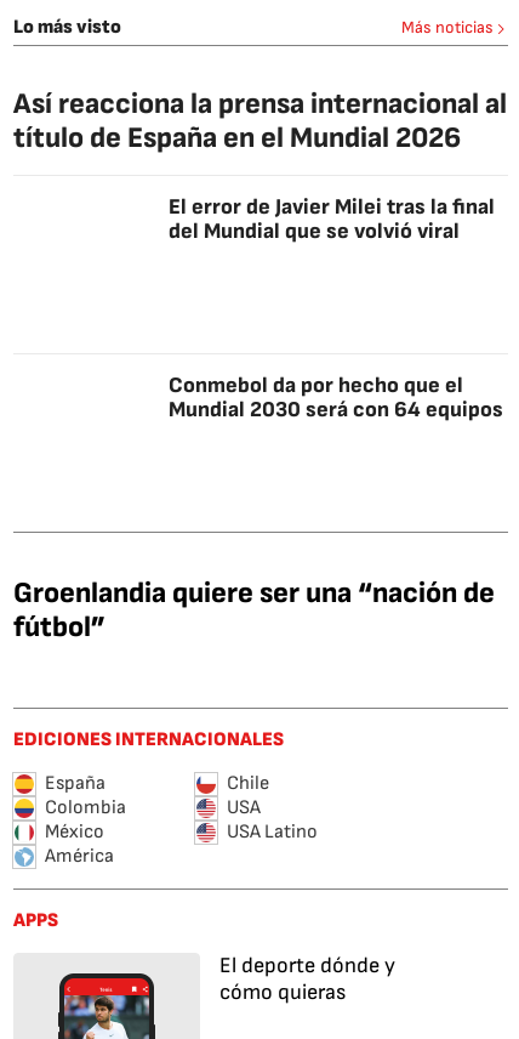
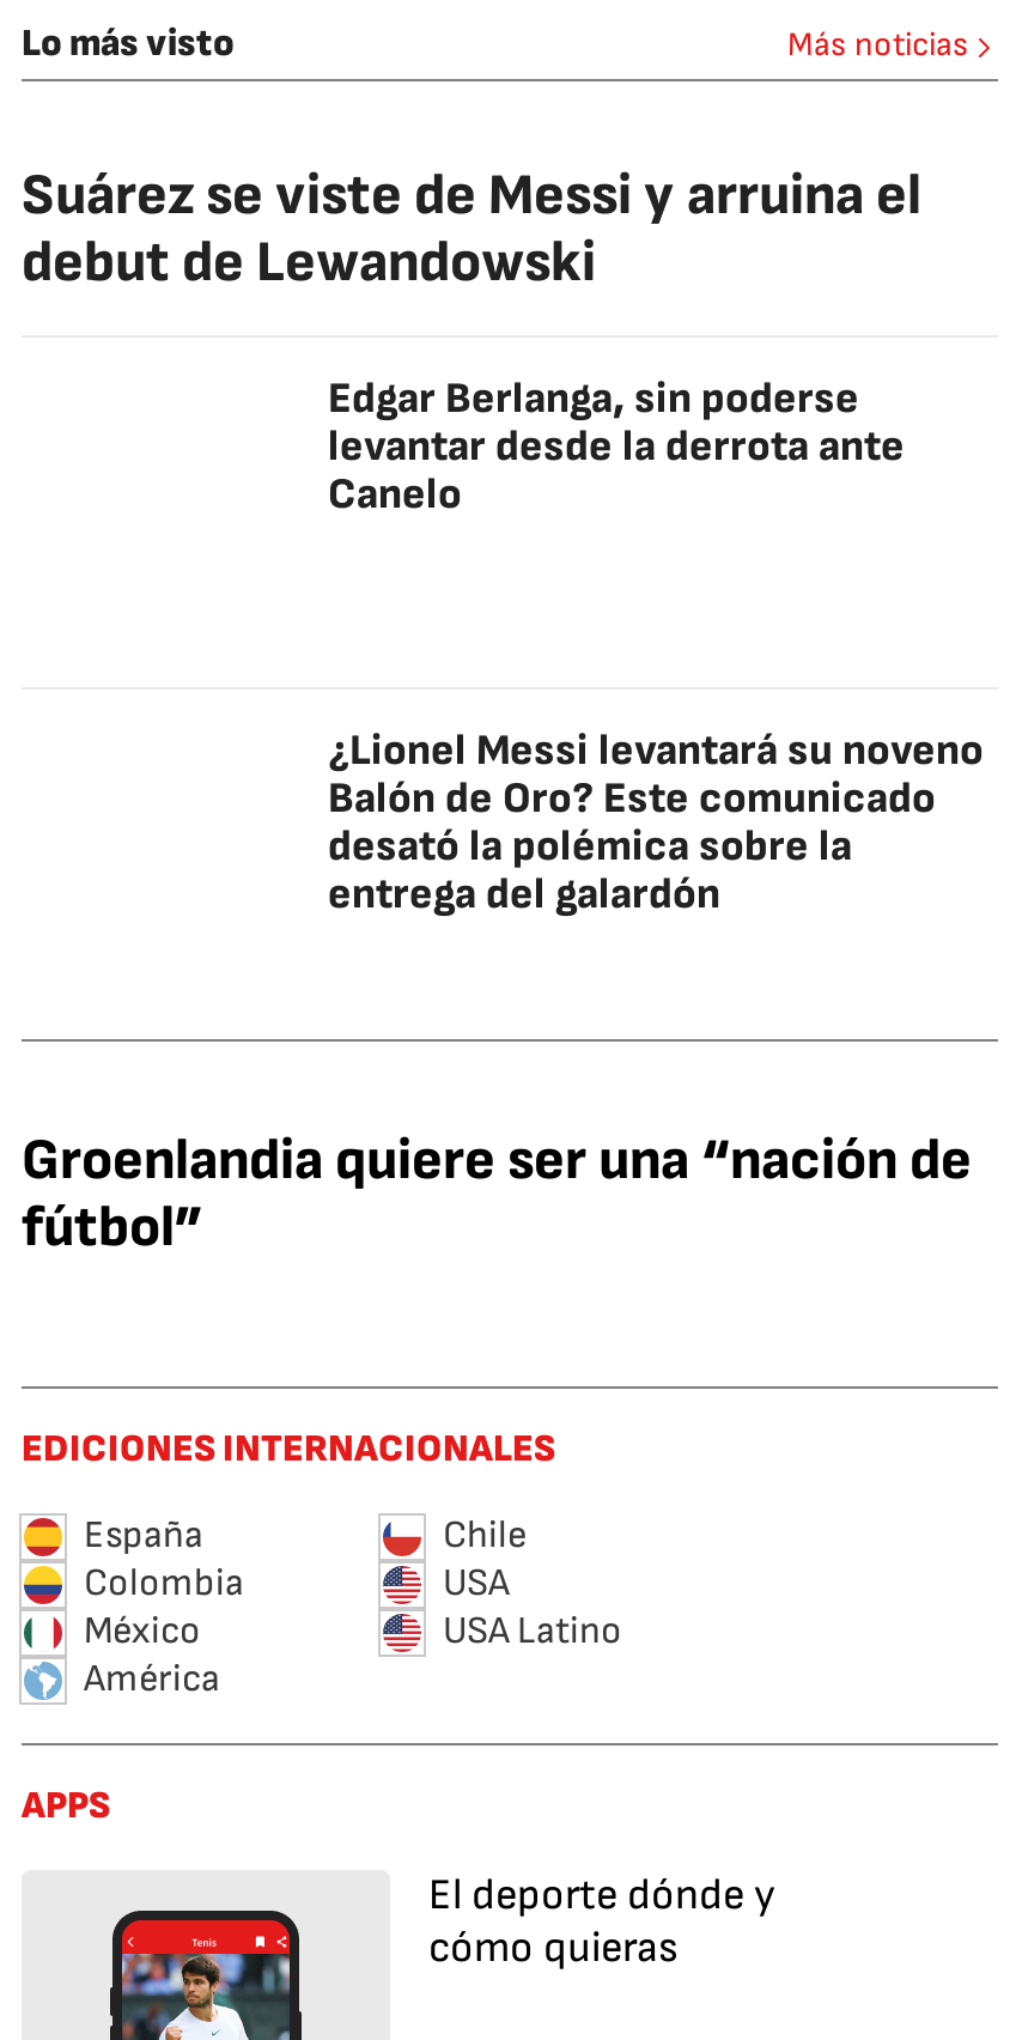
[13,86,507,155] Así reacciona la prensa internacional al | título de España en el Mundial 2026 -> [22,160,921,297] Suárez se viste de Messi y arruina el | debut de Lewandowski
[169,194,495,244] El error de Javier Milei tras la final | del Mundial que se volvió viral -> [328,374,905,520] Edgar Berlanga, sin poderse | levantar desde la derrota ante | Canelo
[169,373,503,422] Conmebol da por hecho que el | Mundial 2030 será con 64 equipos -> [328,725,984,919] ¿Lionel Messi levantará su noveno | Balón de Oro? Este comunicado | desató la polémica sobre la | entrega del galardón

